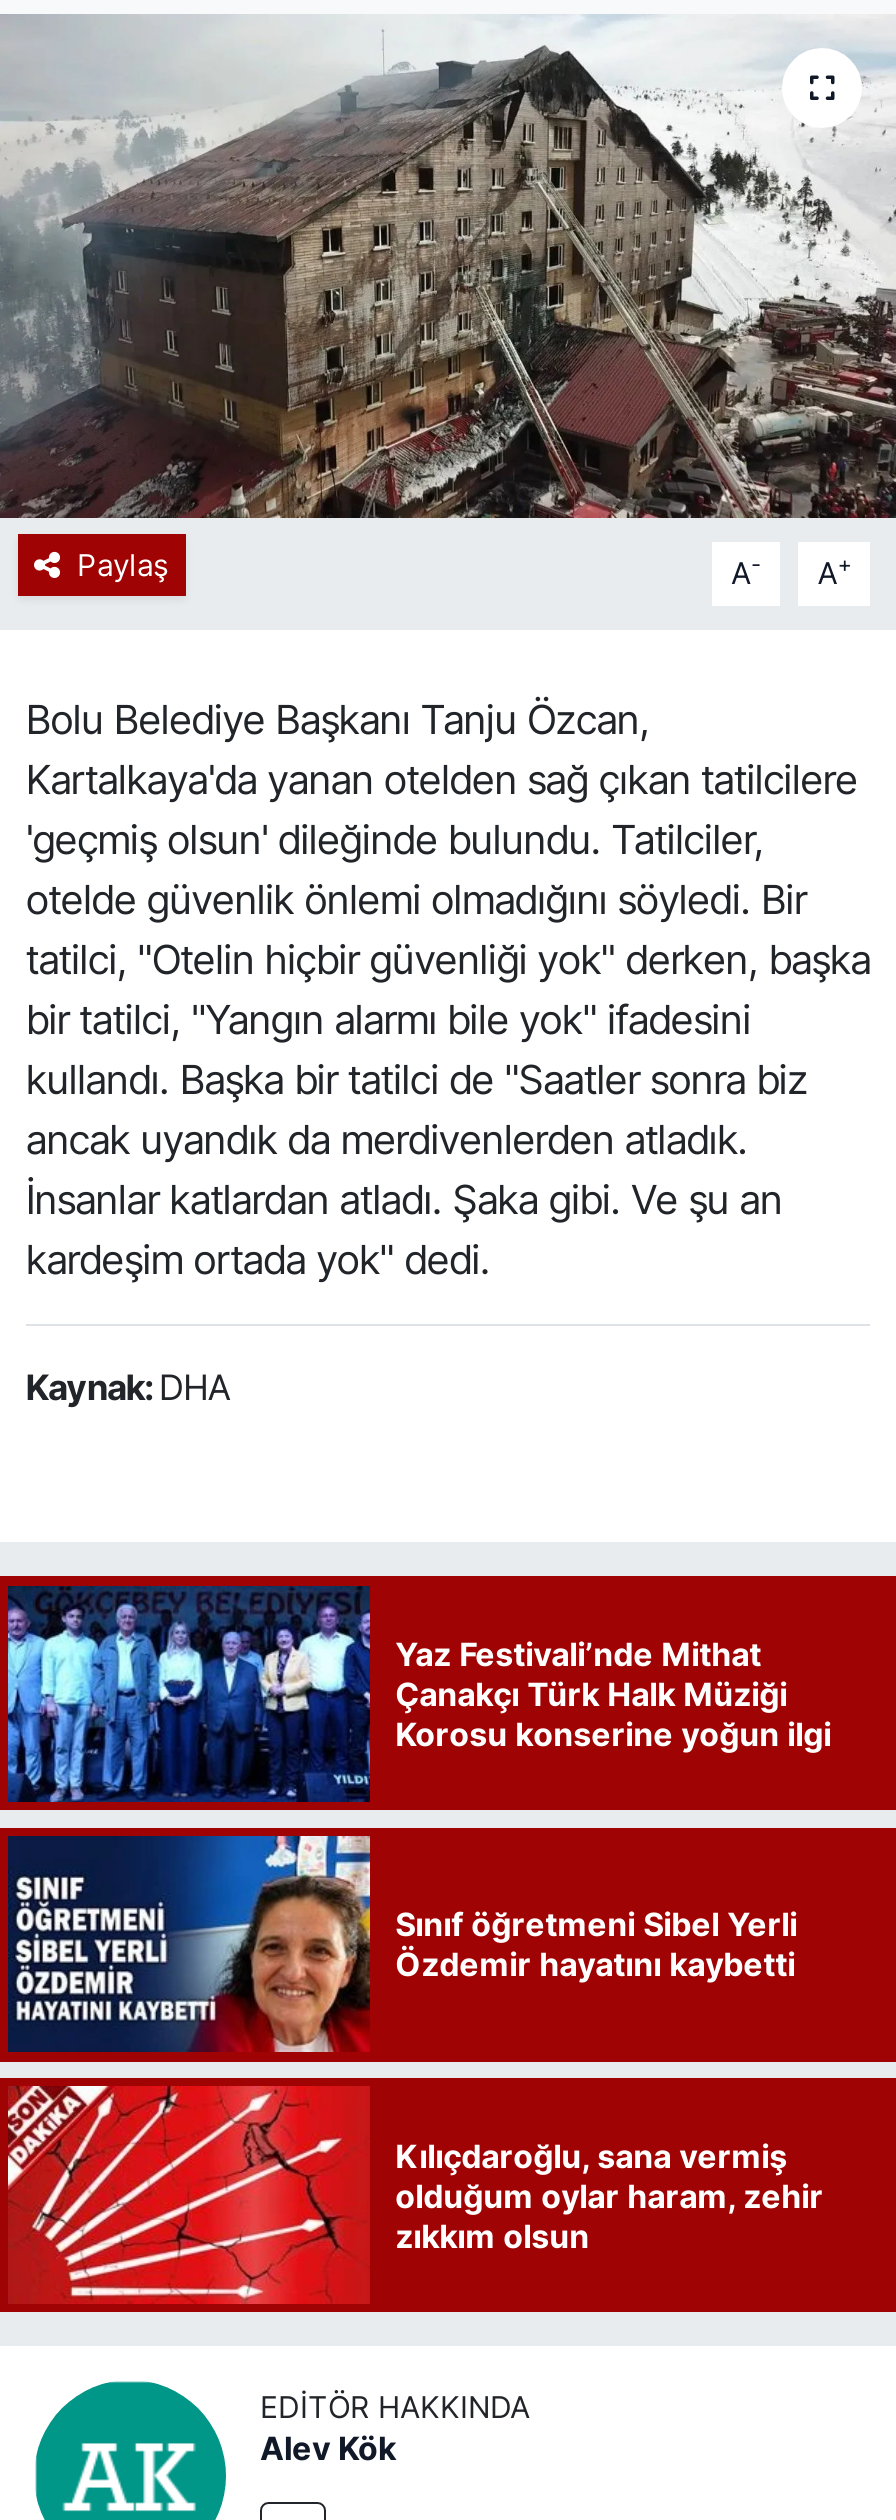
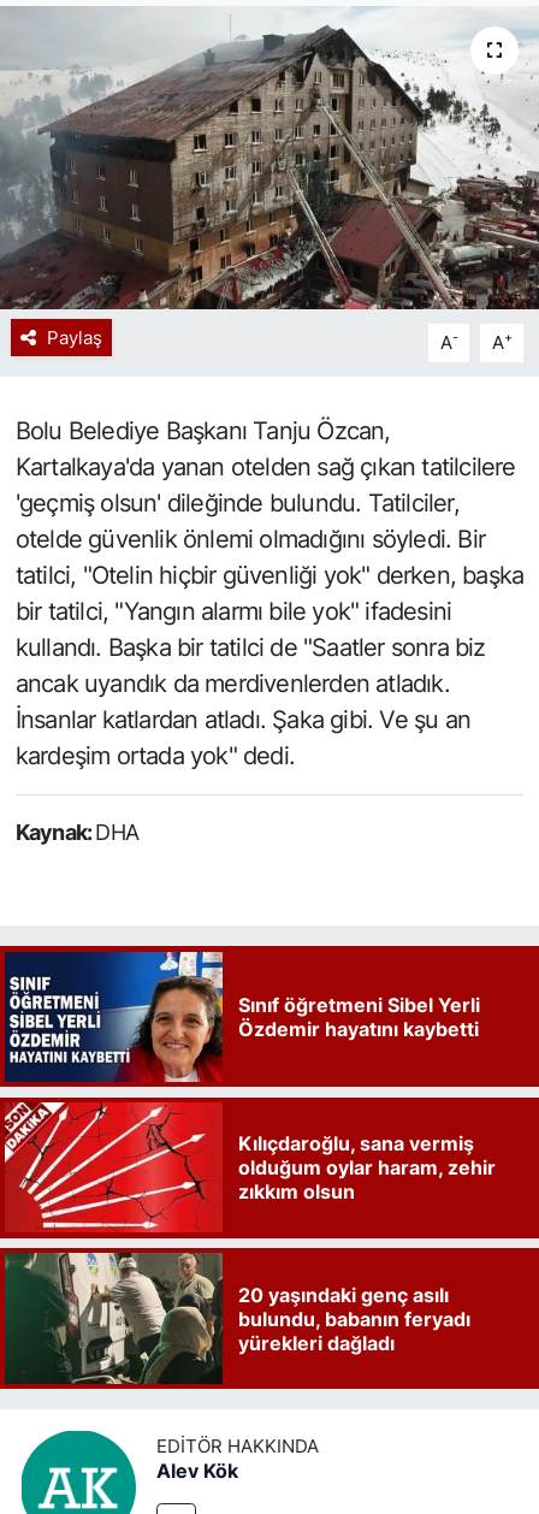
[6,1584,831,1804] [image] | Yaz Festivali’nde Mithat | Çanakçı Türk Halk Müziği | Korosu konserine yoğun ilgi -> none
moved [0,1832,823,2255] -> [0,950,495,1204]: [image] | Sınıf öğretmeni Sibel Yerli | Özdemir hayatını kaybetti | Kılıçdaroğlu, sana vermiş | olduğum oylar haram, zehir | zıkkım olsun
none -> [4,1252,470,1385] [image] | 20 yaşındaki genç asılı | bulundu, babanın feryadı | yürekleri dağladı

